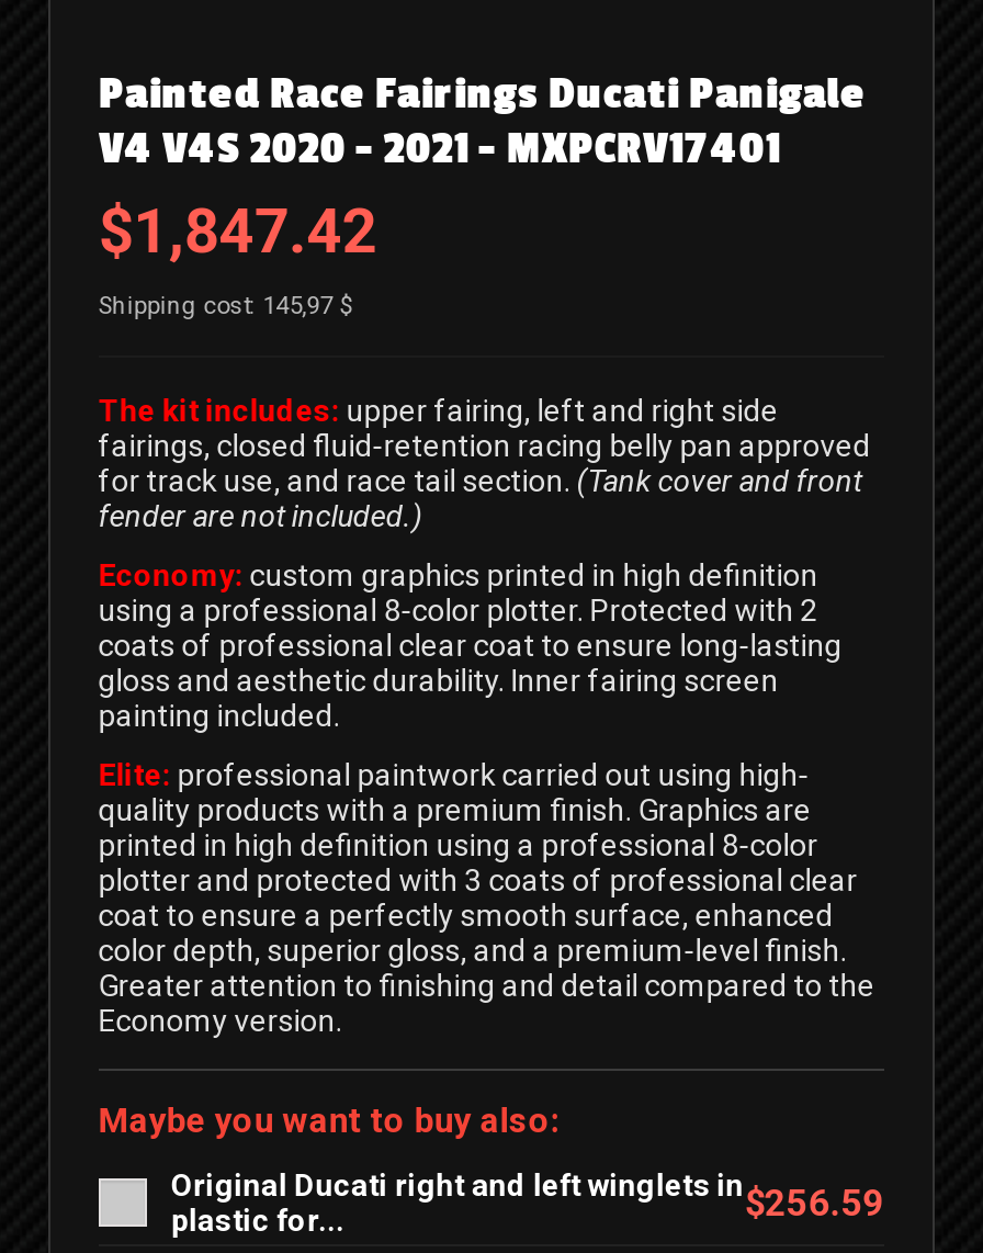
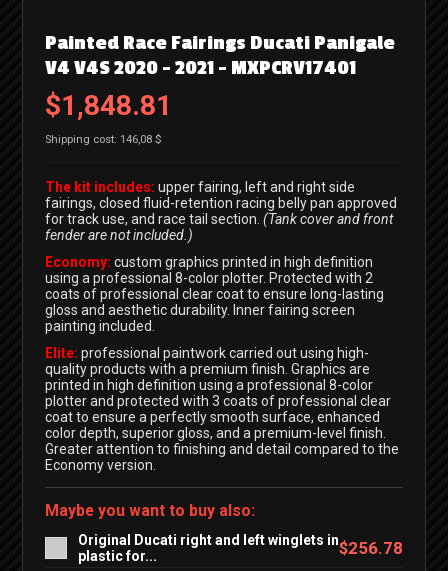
[98,196,377,268] $1,847.42 -> [45,89,172,122] $1,848.81
[98,292,355,321] Shipping cost: 145,97 $ -> [45,133,162,146] Shipping cost: 146,08 $
[171,1168,885,1224] Original Ducati right and left winglets in $256.59 -> [78,532,403,558] Original Ducati right and left winglets in $256.78

